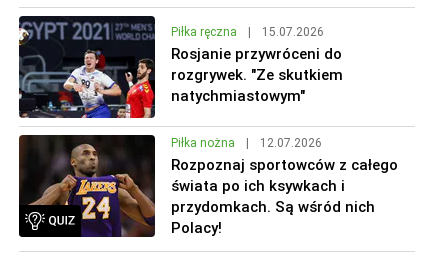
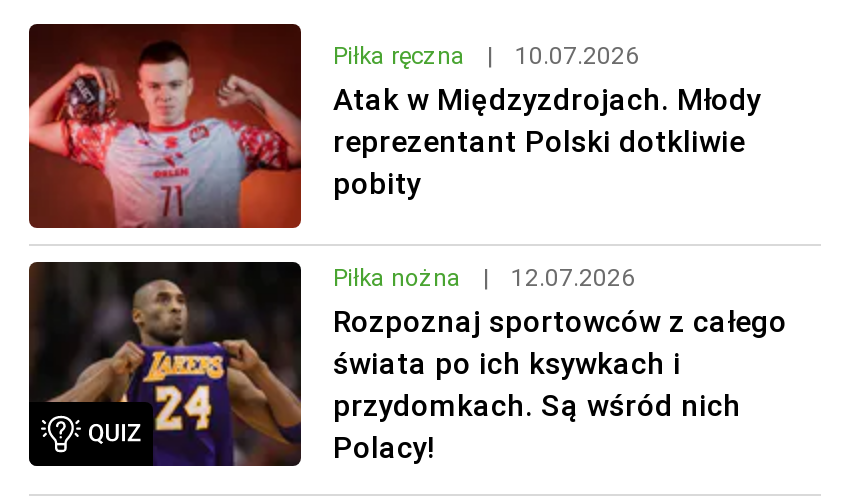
[18,16,343,119] [image] | 15.07.2026 | Rosjanie przywróceni do | rozgrywek. "Ze skutkiem | natychmiastowym" -> [27,24,761,230] [image] | 10.07.2026 | Atak w Międzyzdrojach. Młody | reprezentant Polski dotkliwie | pobity

